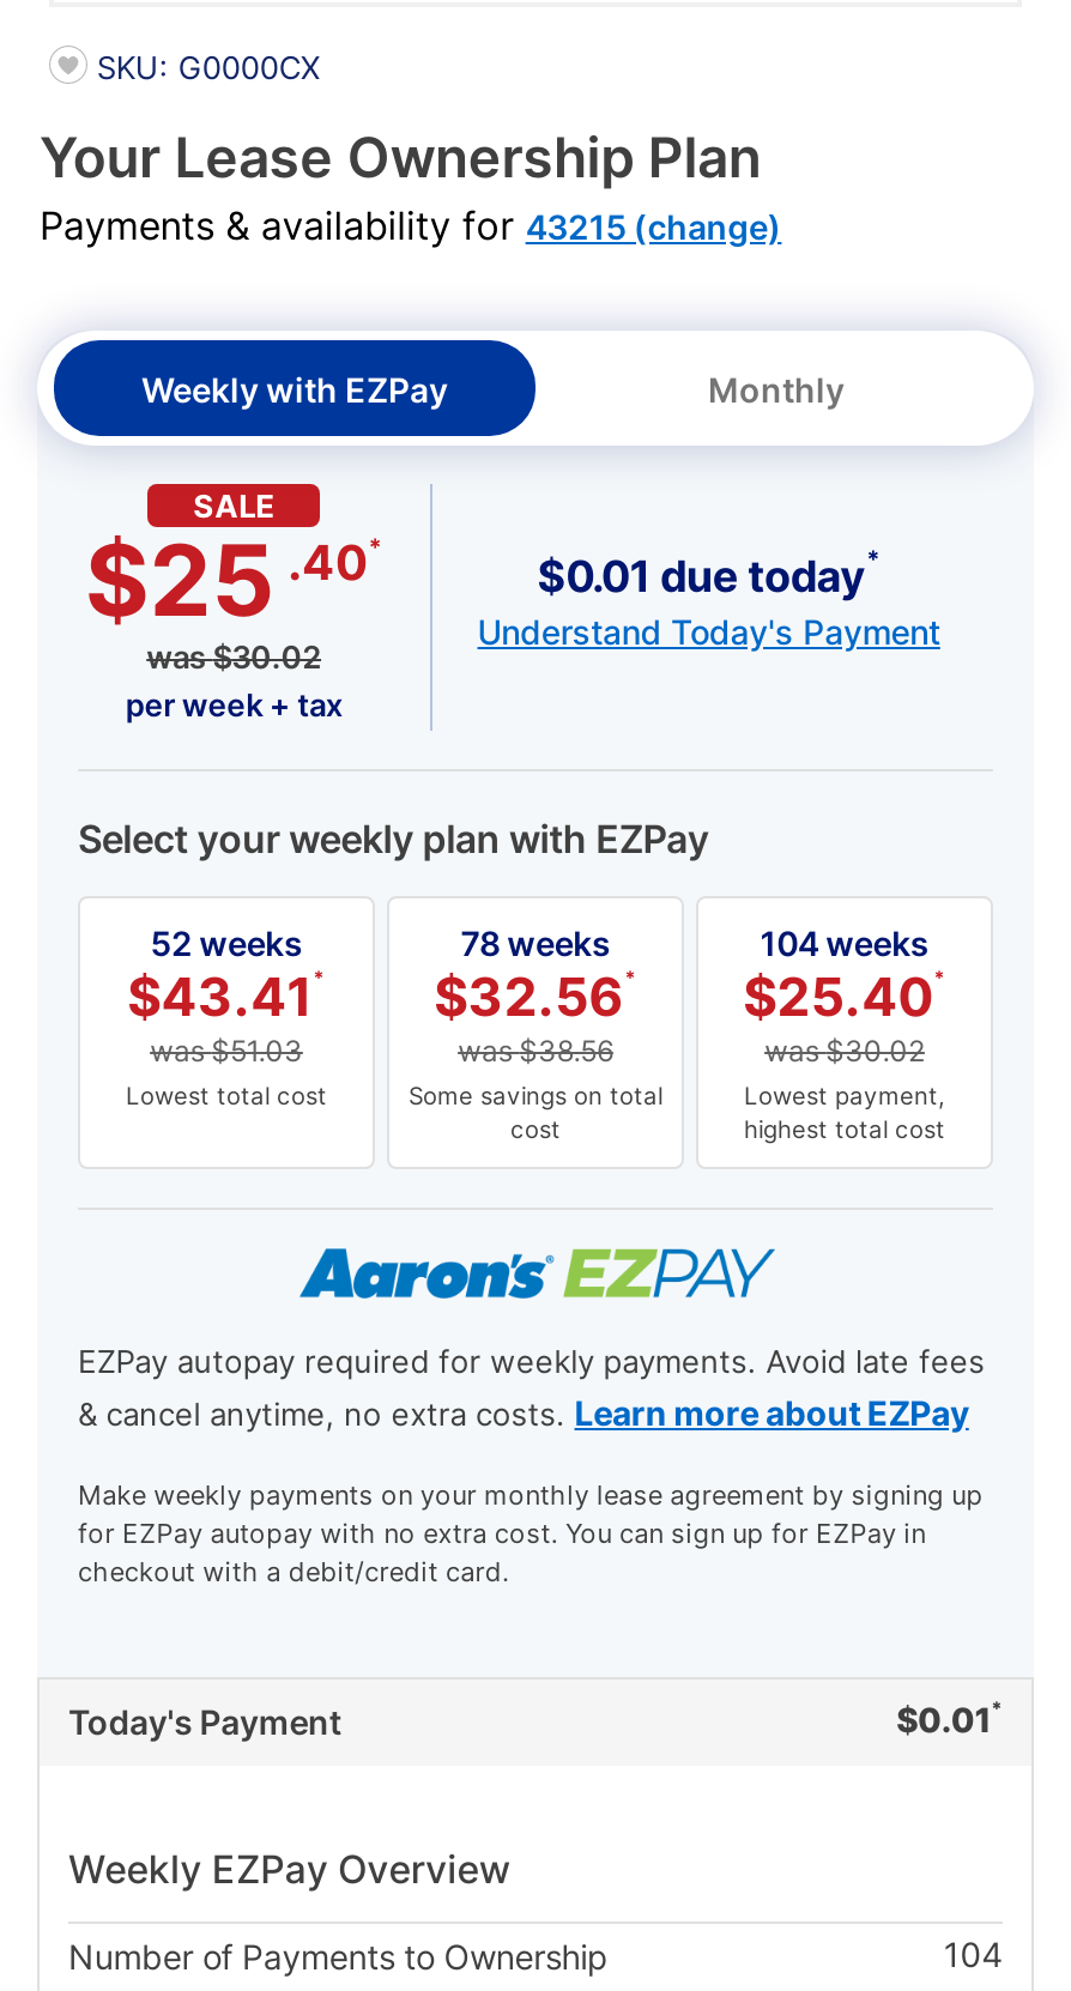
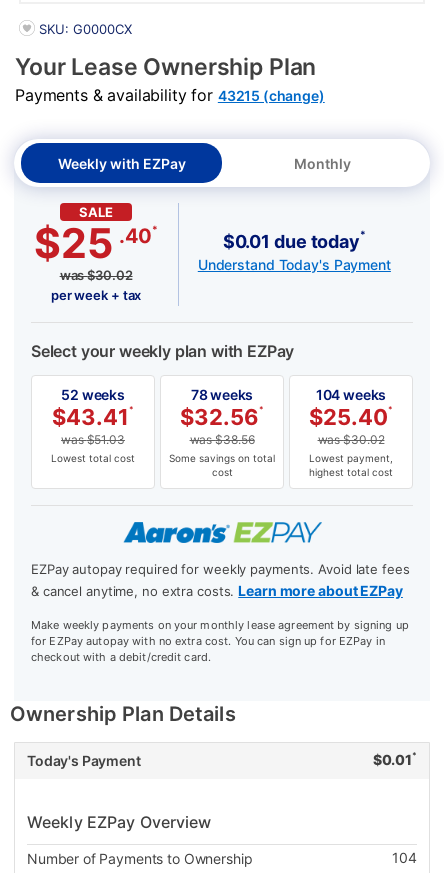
none -> [10,702,236,726] Ownership Plan Details

